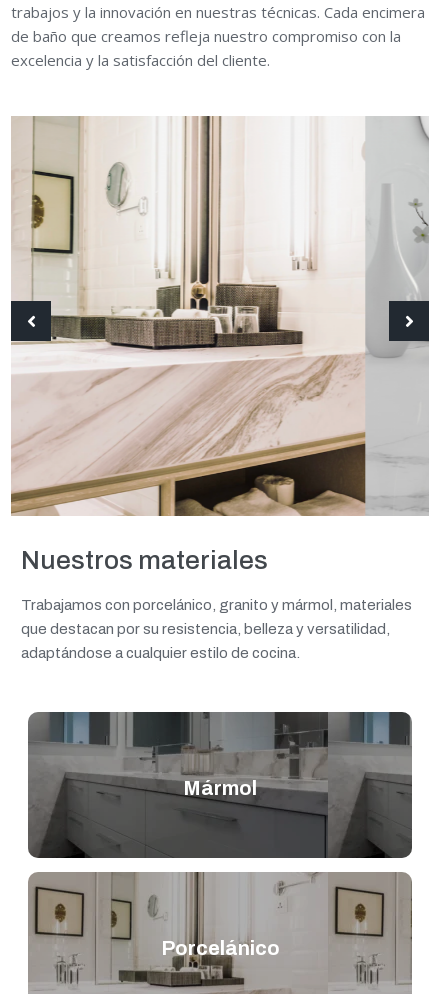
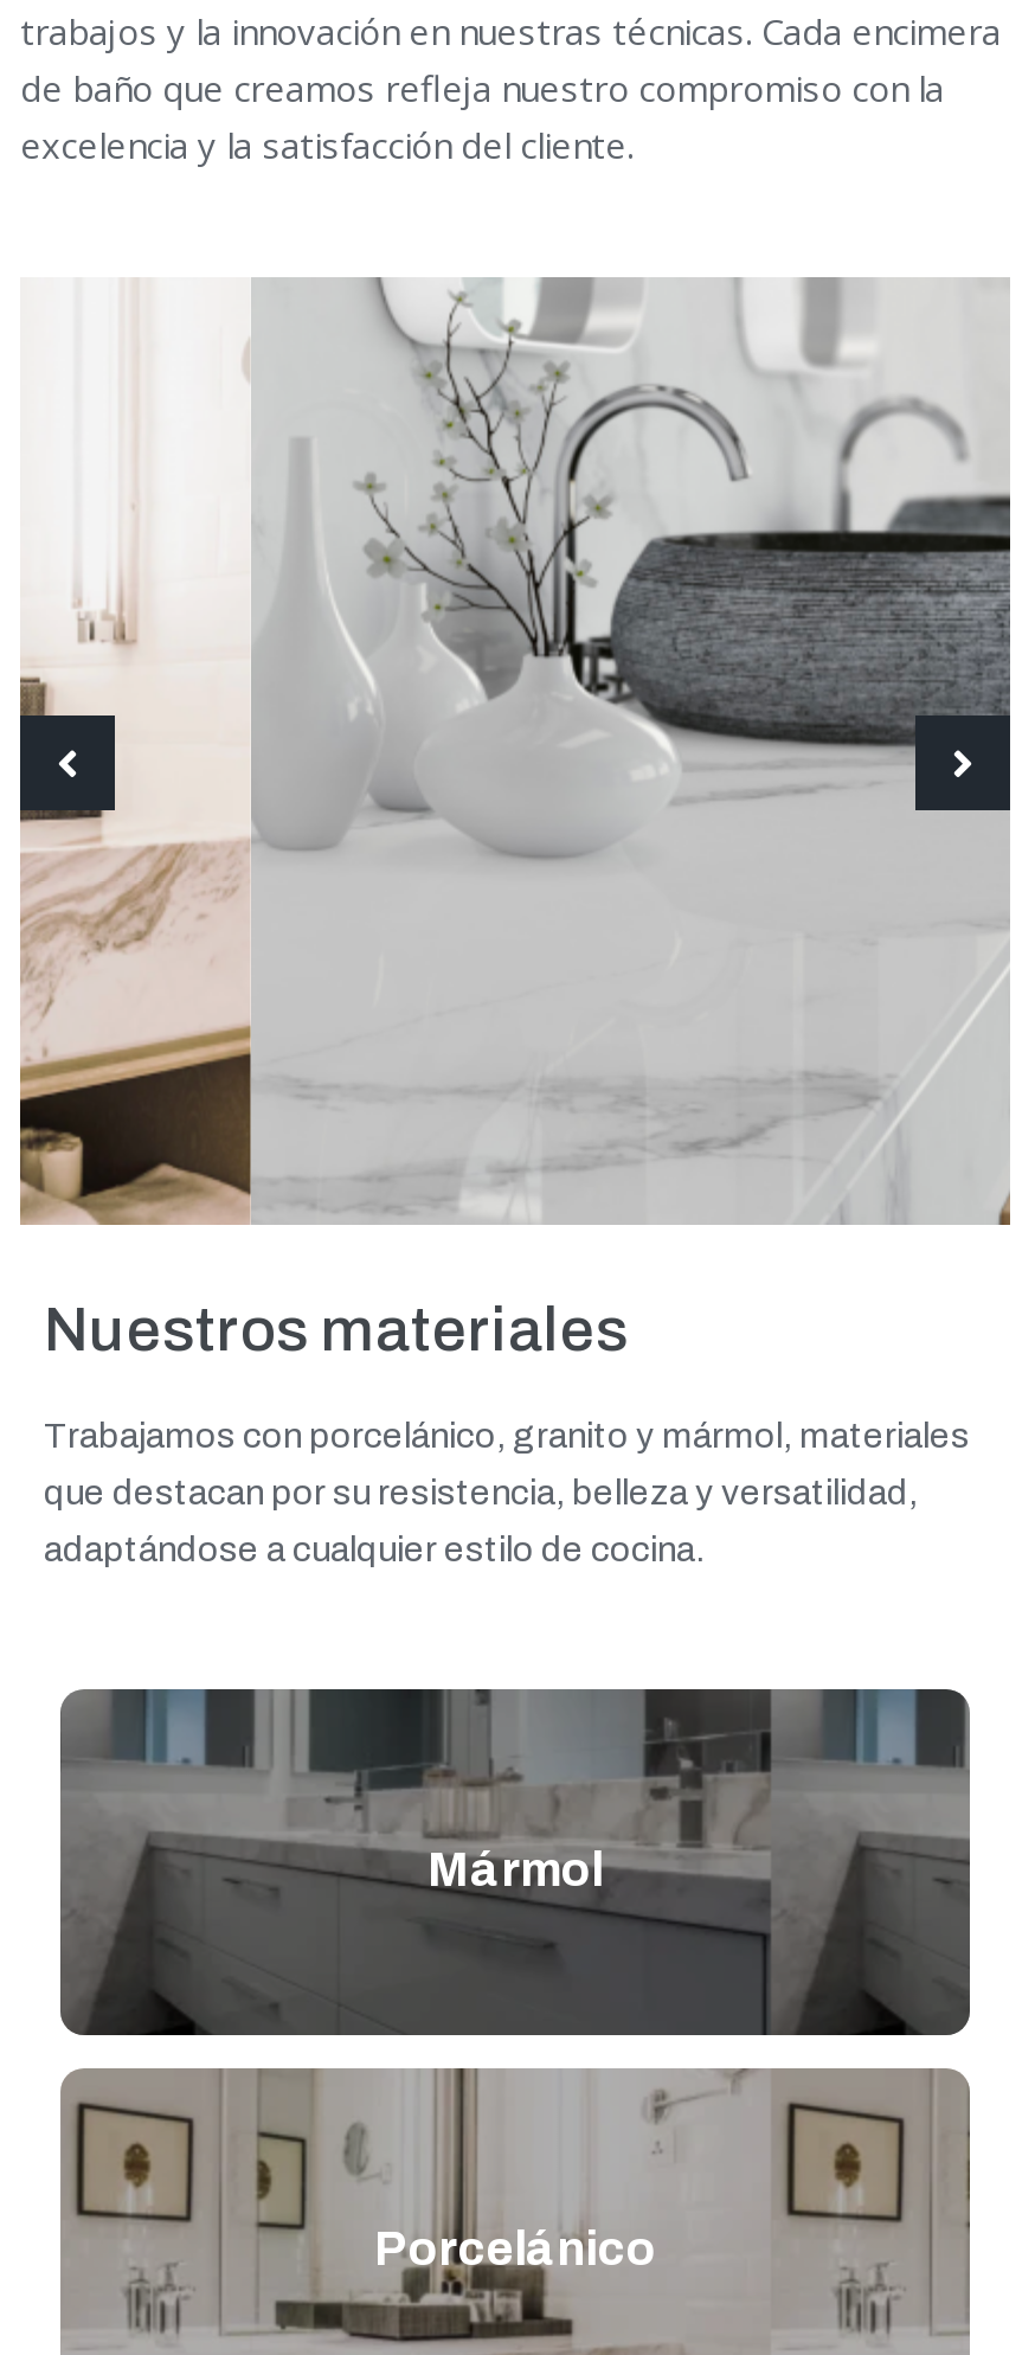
[11,115,429,517] [image] -> [18,275,1010,1227] [image]

